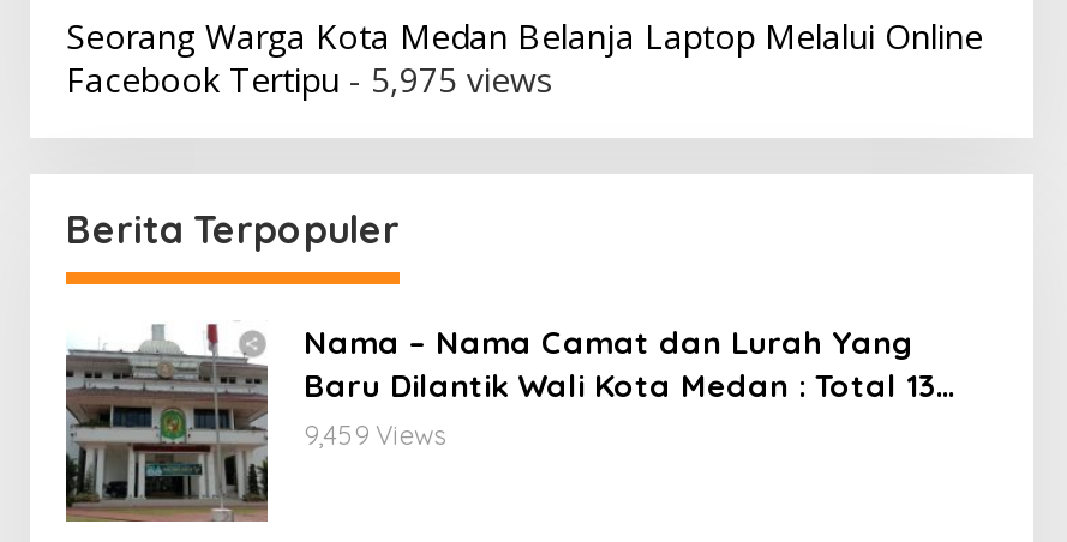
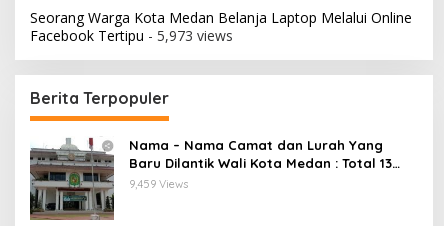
[66,57,553,102] Facebook Tertipu - 5,975 views -> [30,26,233,45] Facebook Tertipu - 5,973 views

